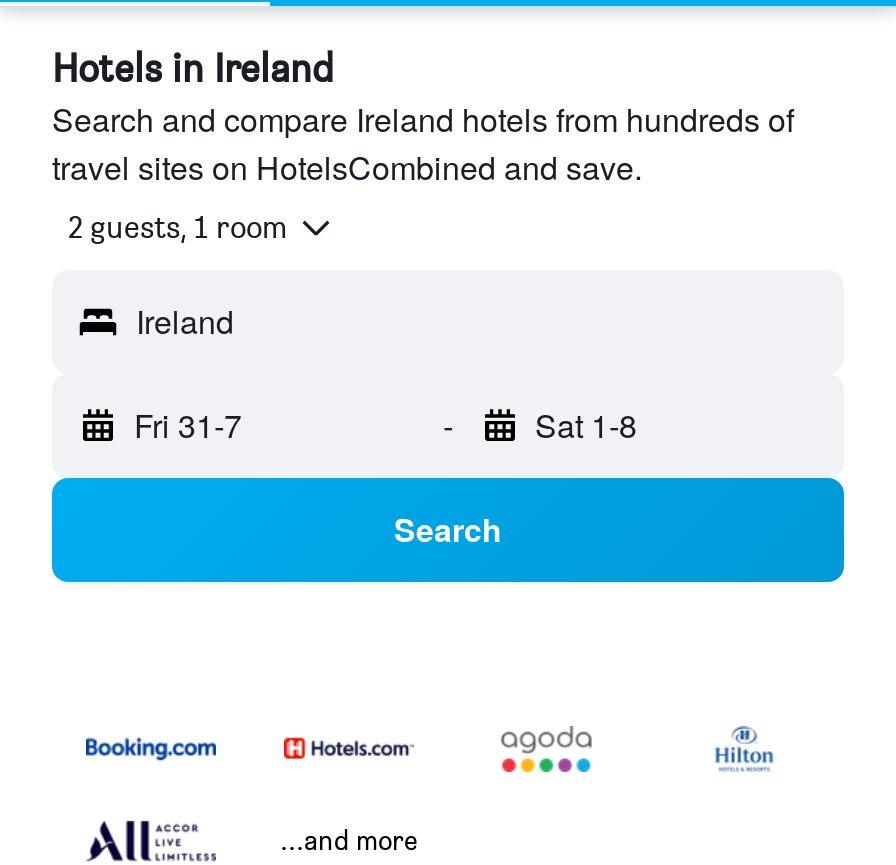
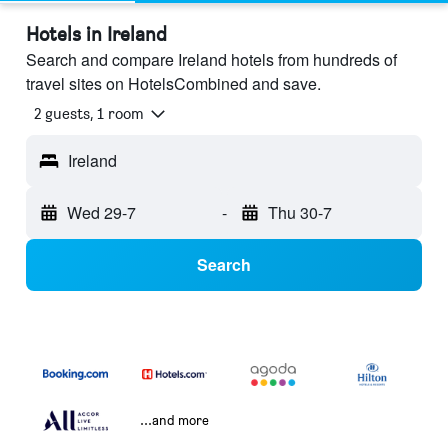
[134,402,242,448] Fri 31-7 -> [67,201,136,224] Wed 29-7
[535,402,637,448] Sat 1-8 -> [267,201,331,224] Thu 30-7

